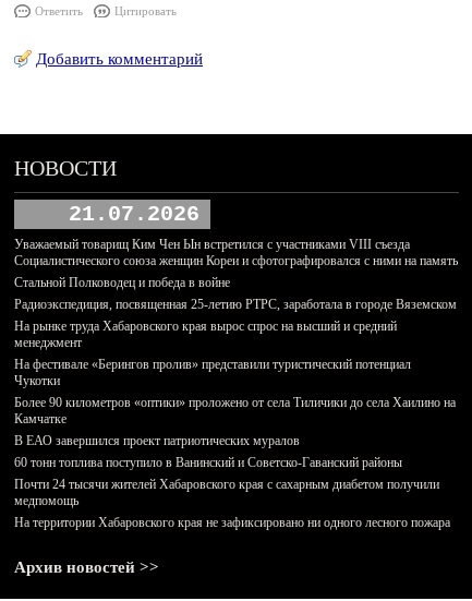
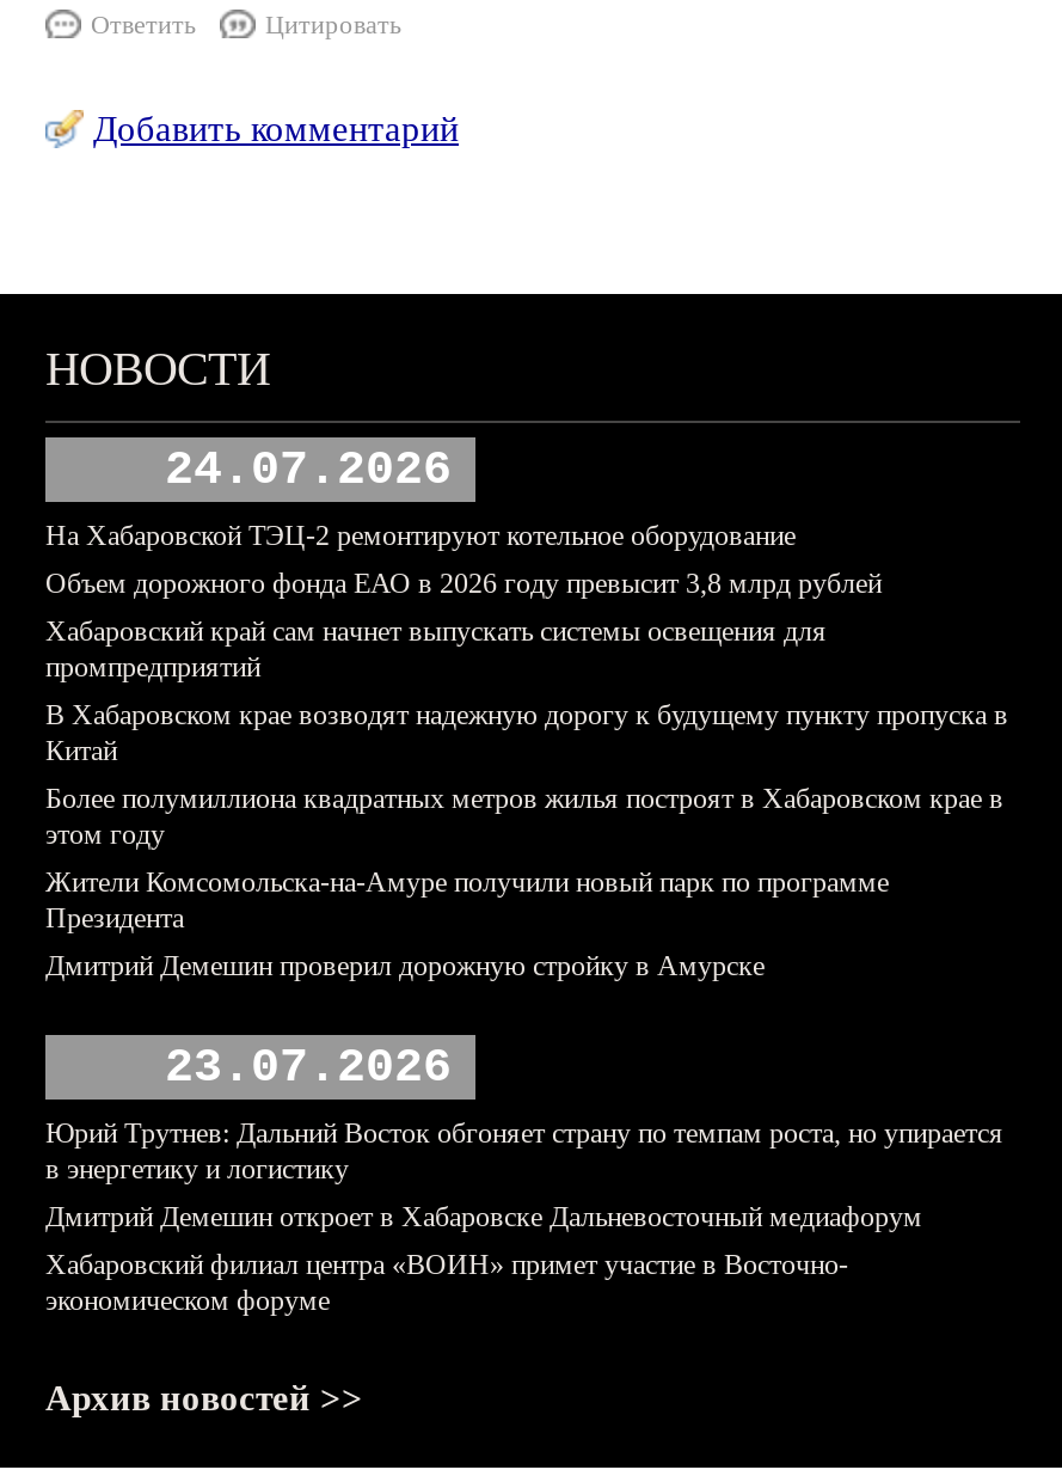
[14,202,458,530] 21.07.2026 | Уважаемый товарищ Ким Чен Ын встретился с участниками VIII съезда | Социалистического союза женщин Кореи и сфотографировался с ними на память | Стальной Полководец и победа в войне | Радиоэкспедиция, посвященная 25-летию РТРС, заработала в городе Вяземском | На рынке труда Хабаровского края вырос спрос на высший и средний | менеджмент | На фестивале «Берингов пролив» представили туристический потенциал | Чукотки | Более 90 километров «оптики» проложено от села Тиличики до села Хаилино на | Камчатке | В ЕАО завершился проект патриотических муралов | 60 тонн топлива поступило в Ванинский и Советско-Гаванский районы | Почти 24 тысячи жителей Хабаровского края с сахарным диабетом получили | медпомощь | На территории Хабаровского края не зафиксировано ни одного лесного пожара -> [45,442,1008,1317] 24.07.2026 | На Хабаровской ТЭЦ-2 ремонтируют котельное оборудование | Объем дорожного фонда ЕАО в 2026 году превысит 3,8 млрд рублей | Хабаровский край сам начнет выпускать системы освещения для | промпредприятий | В Хабаровском крае возводят надежную дорогу к будущему пункту пропуска в | Китай | Более полумиллиона квадратных метров жилья построят в Хабаровском крае в | этом году | Жители Комсомольска-на-Амуре получили новый парк по программе | Президента | Дмитрий Демешин проверил дорожную стройку в Амурске | 23.07.2026 | Юрий Трутнев: Дальний Восток обгоняет страну по темпам роста, но упирается | в энергетику и логистику | Дмитрий Демешин откроет в Хабаровске Дальневосточный медиафорум | Хабаровский филиал центра «ВОИН» примет участие в Восточно- | экономическом форуме

